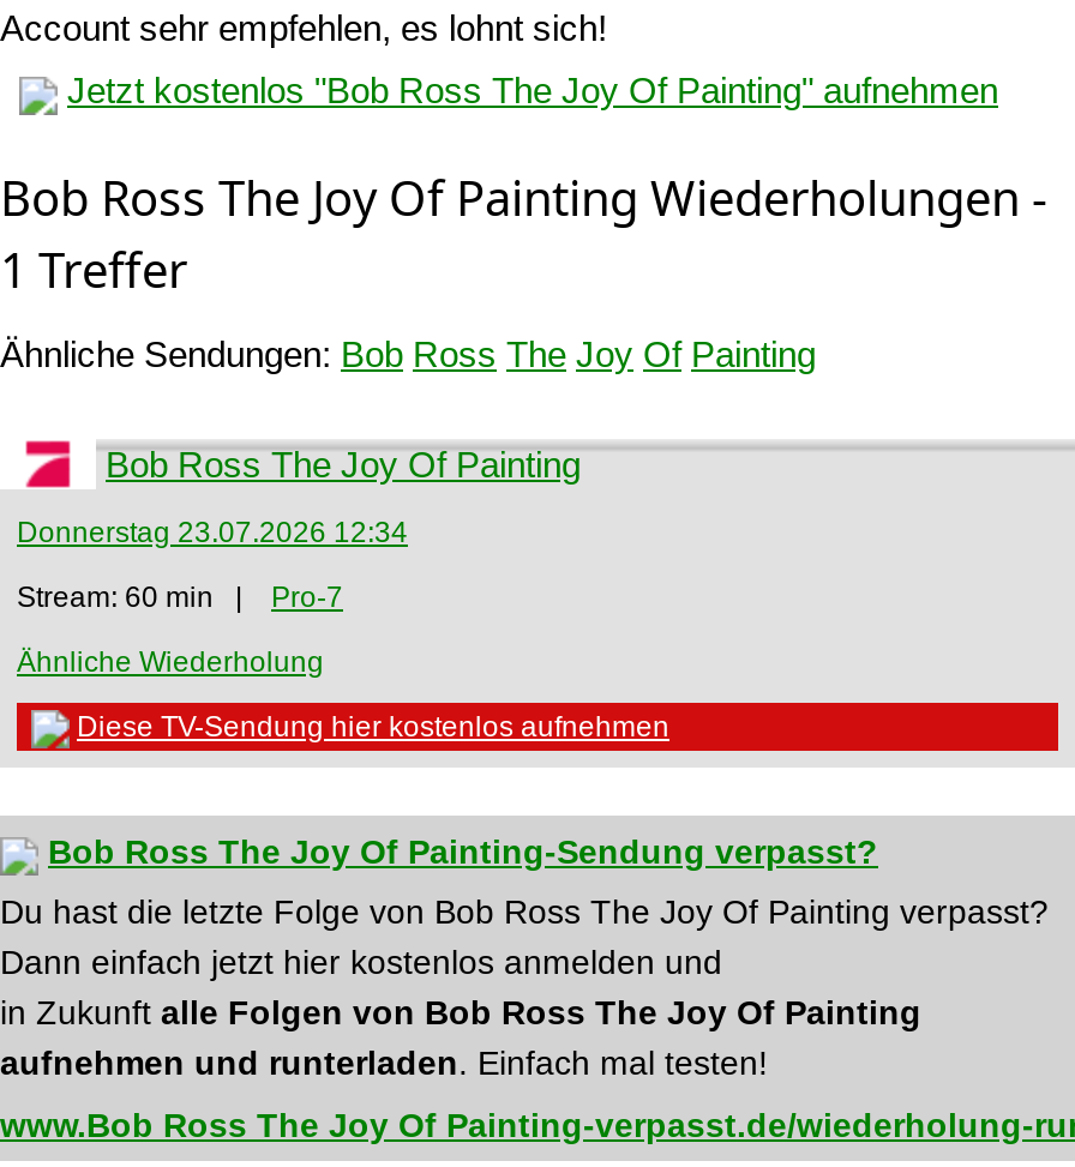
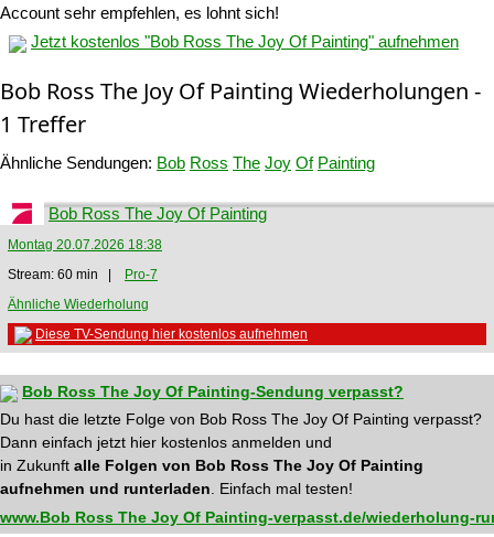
[17,516,408,549] Donnerstag 23.07.2026 12:34 -> [8,237,162,253] Montag 20.07.2026 18:38

